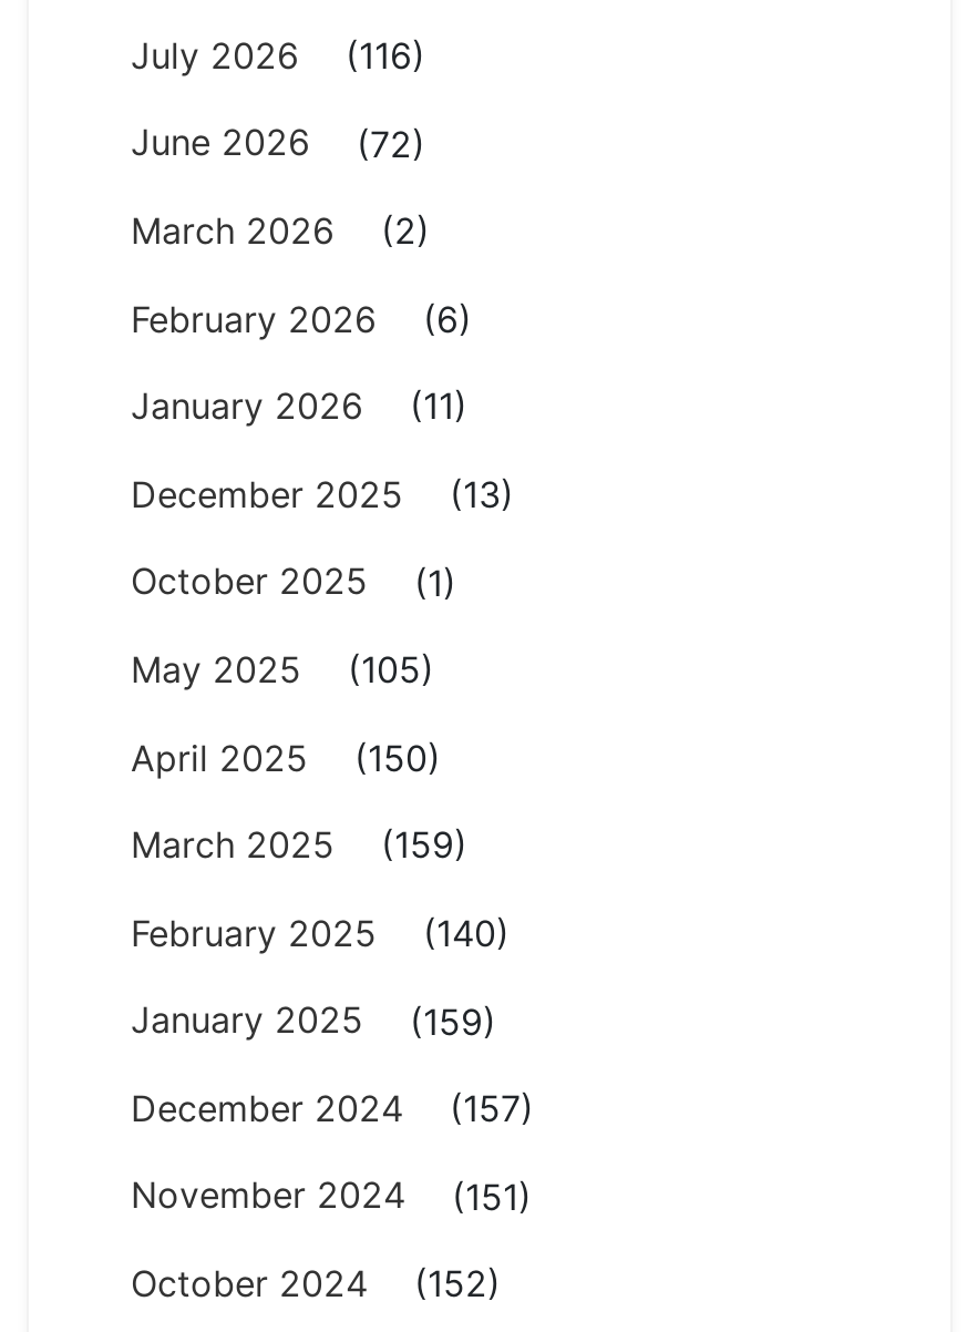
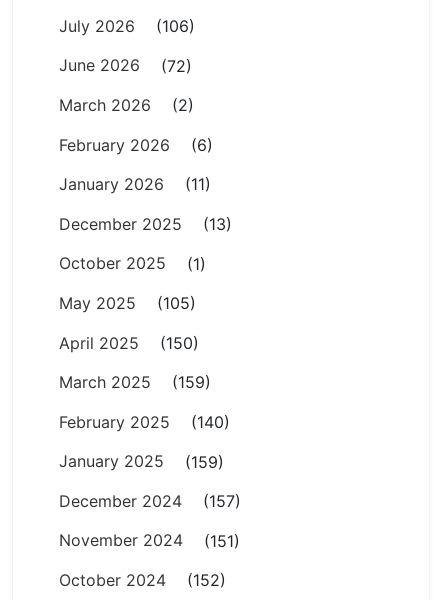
[131,33,425,77] July 2026 (116) -> [59,16,195,36] July 2026 (106)

